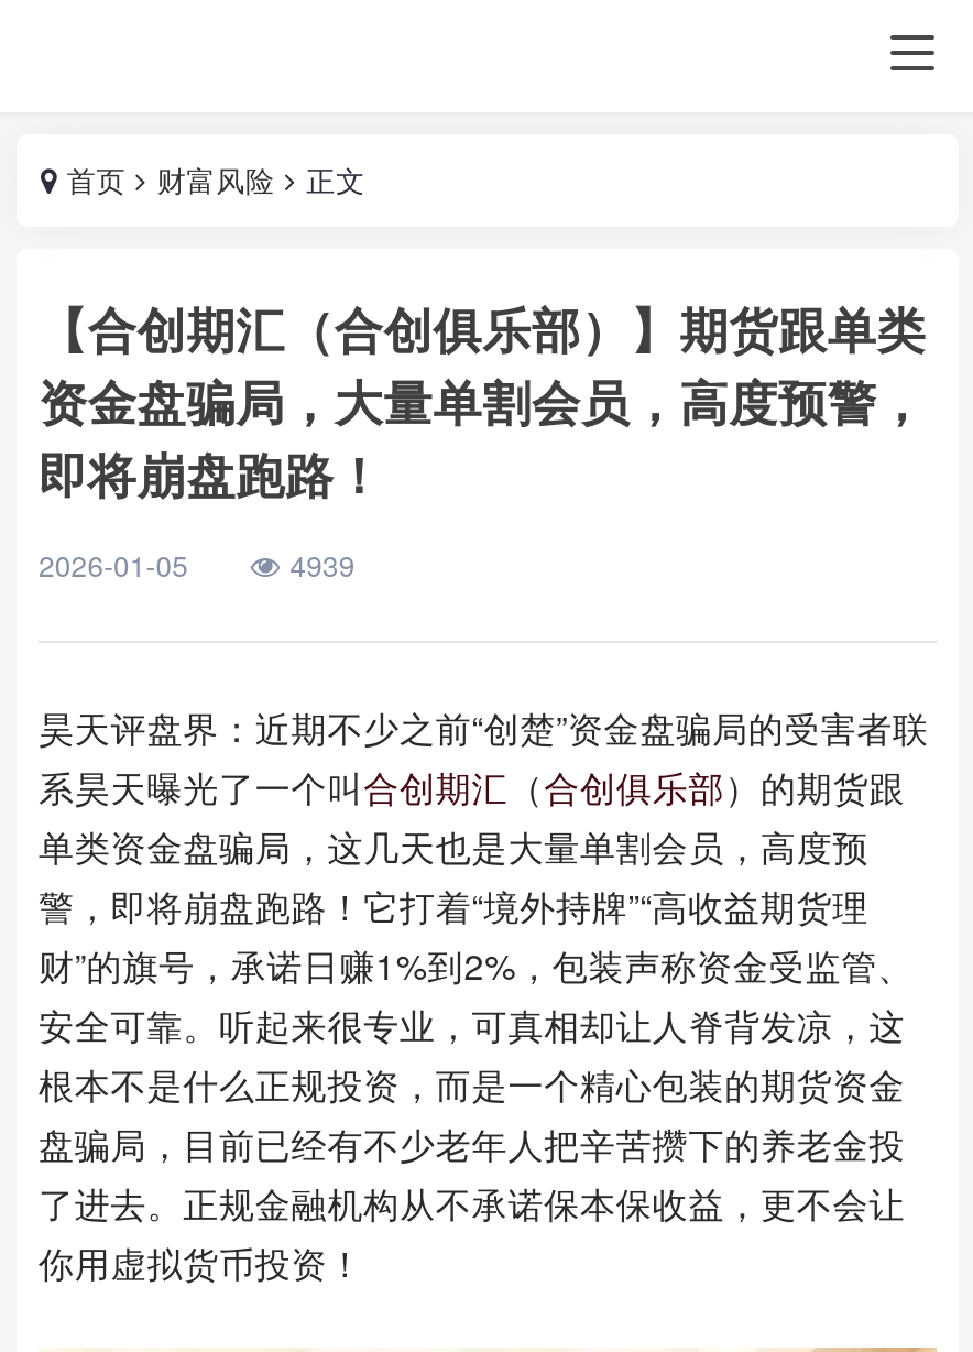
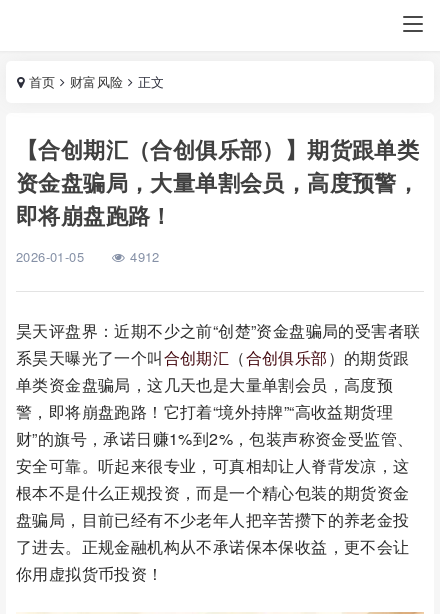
[290,544,355,586] 4939 -> [130,247,160,266] 4912

